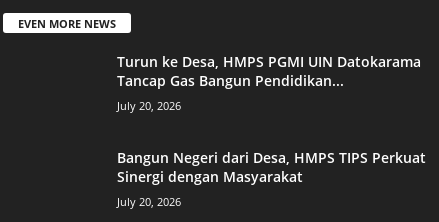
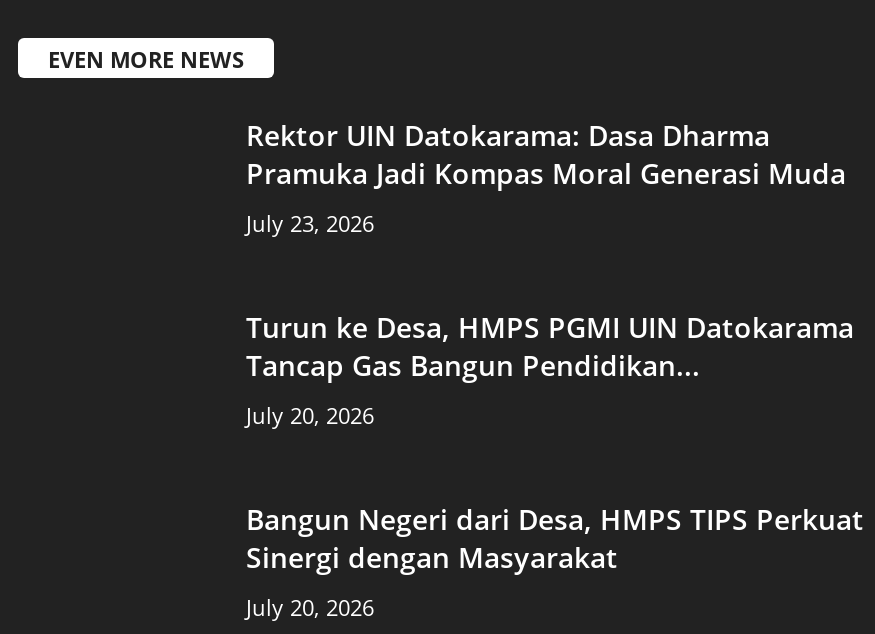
none -> [246,116,846,238] Rektor UIN Datokarama: Dasa Dharma | Pramuka Jadi Kompas Moral Generasi Muda | July 23, 2026

